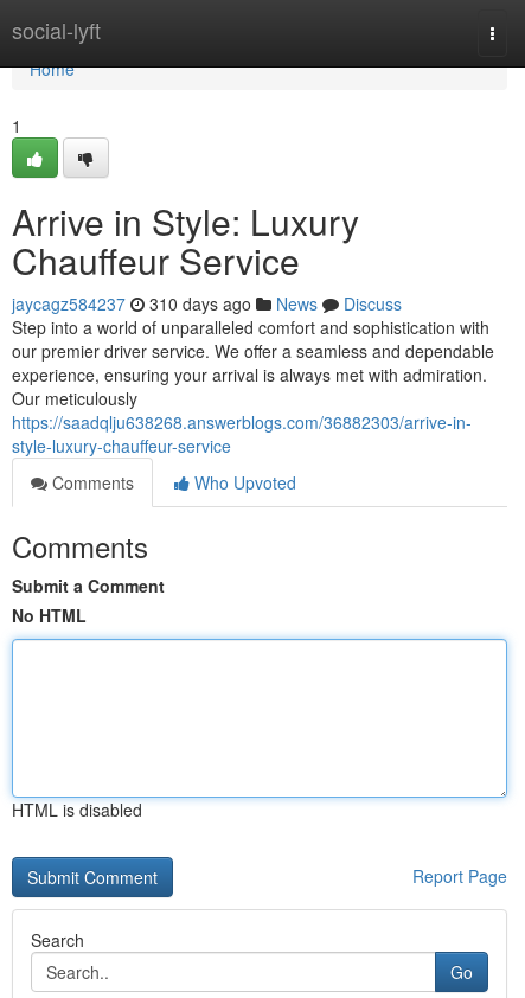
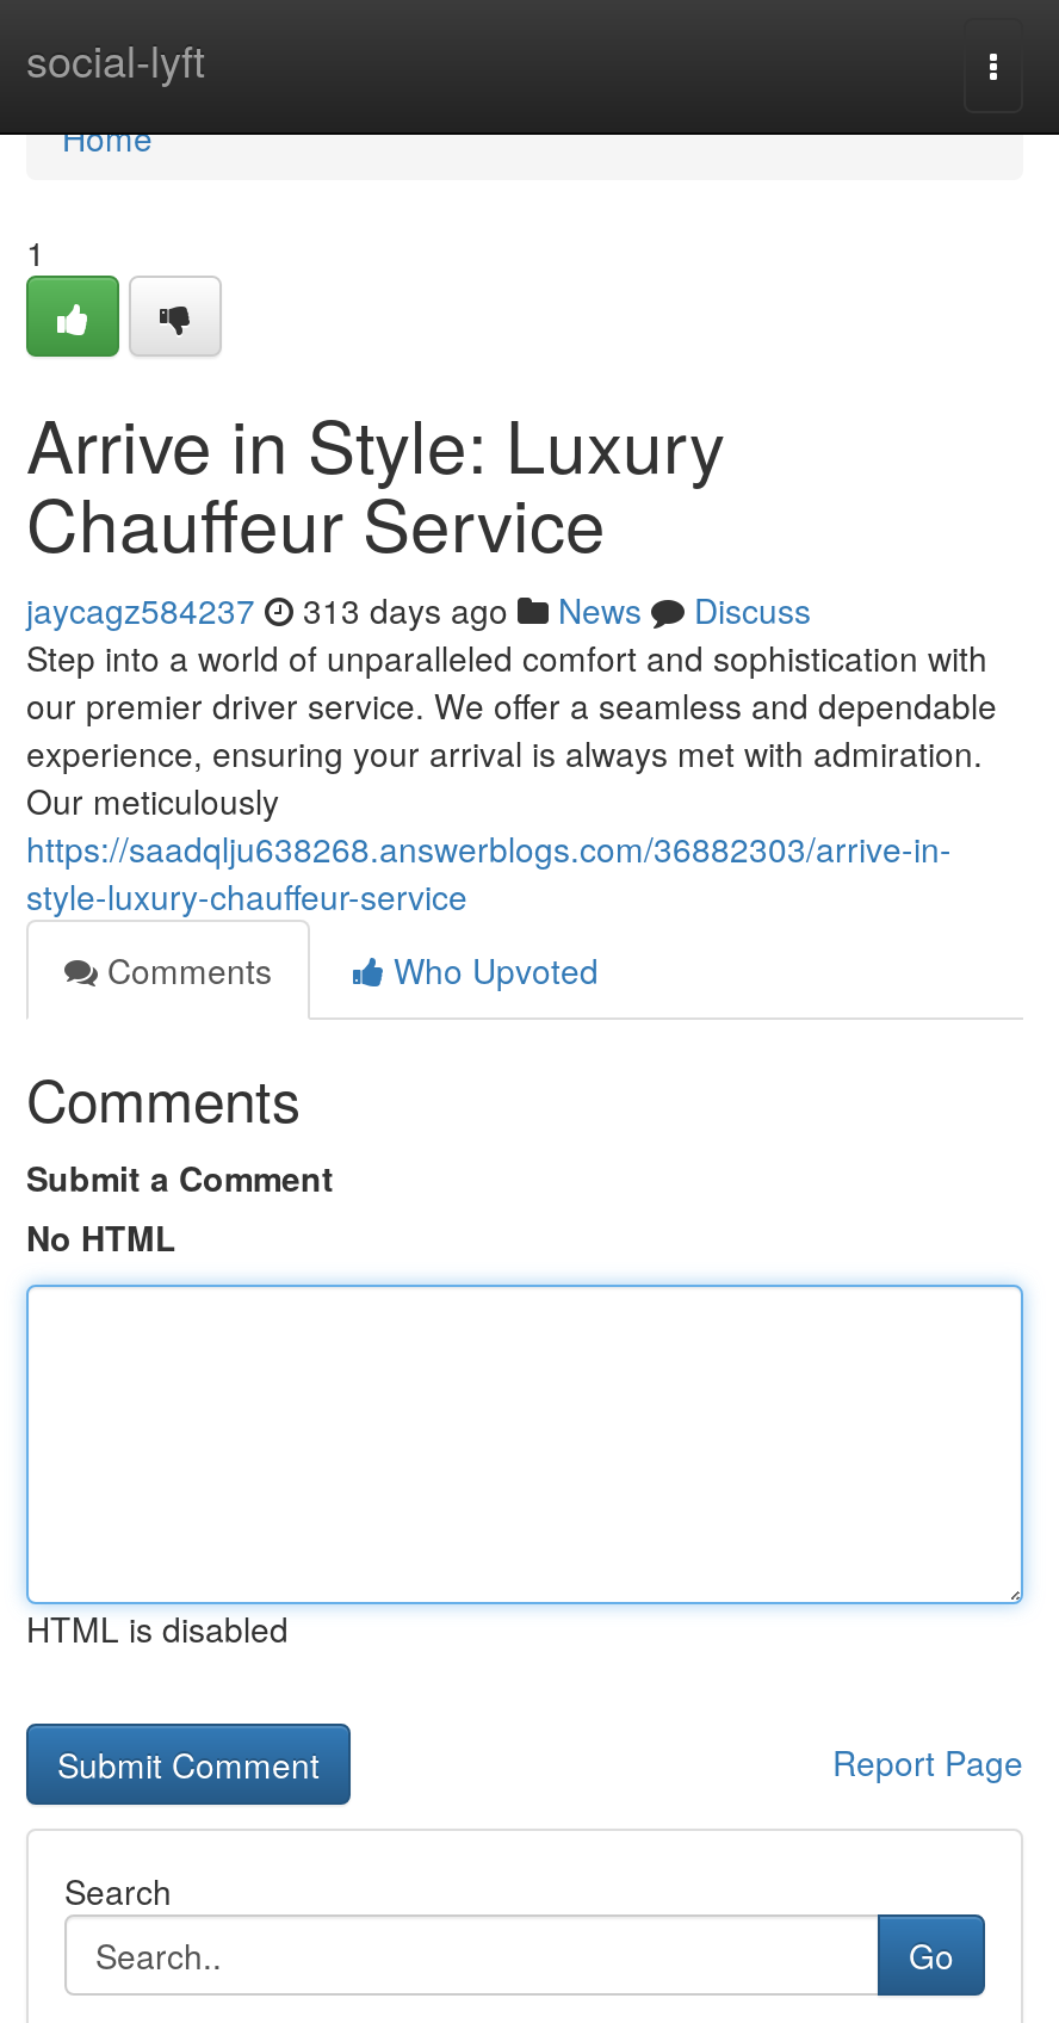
[12,292,402,315] jaycagz584237 310 days ago News Discuss -> [26,586,811,633] jaycagz584237 313 days ago News Discuss

